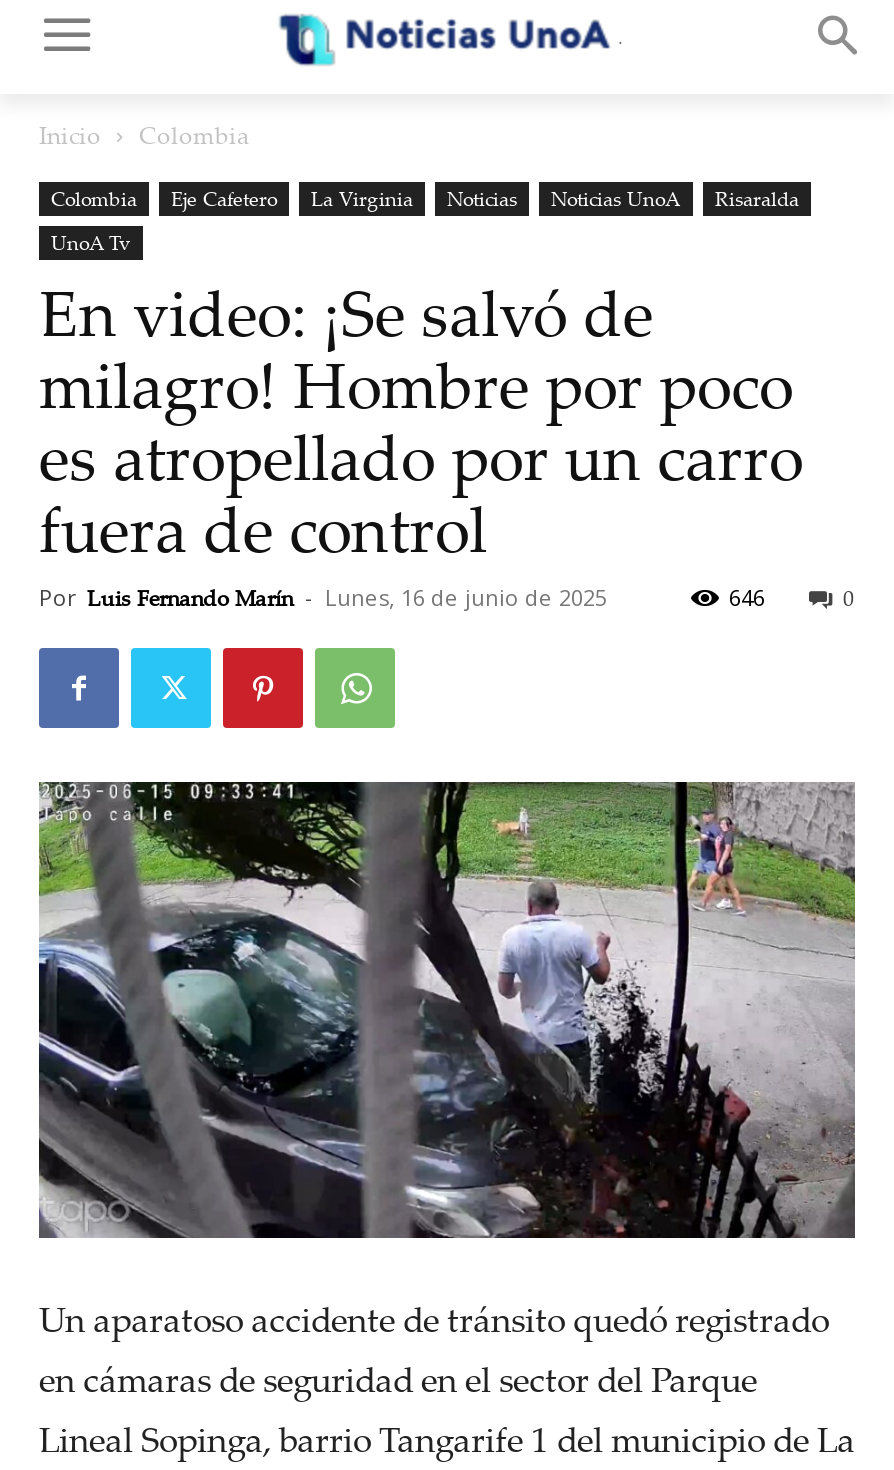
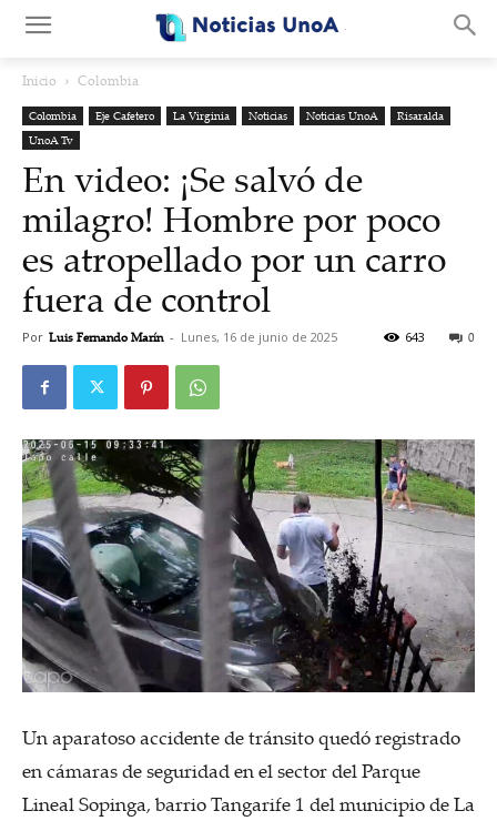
[729,582,765,612] 646 -> [405,328,425,345] 643

